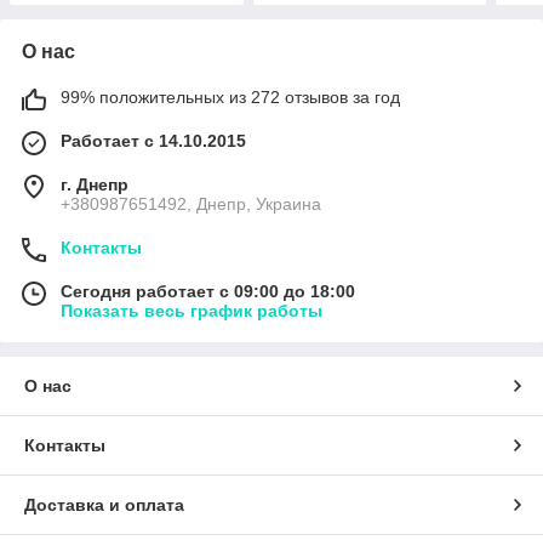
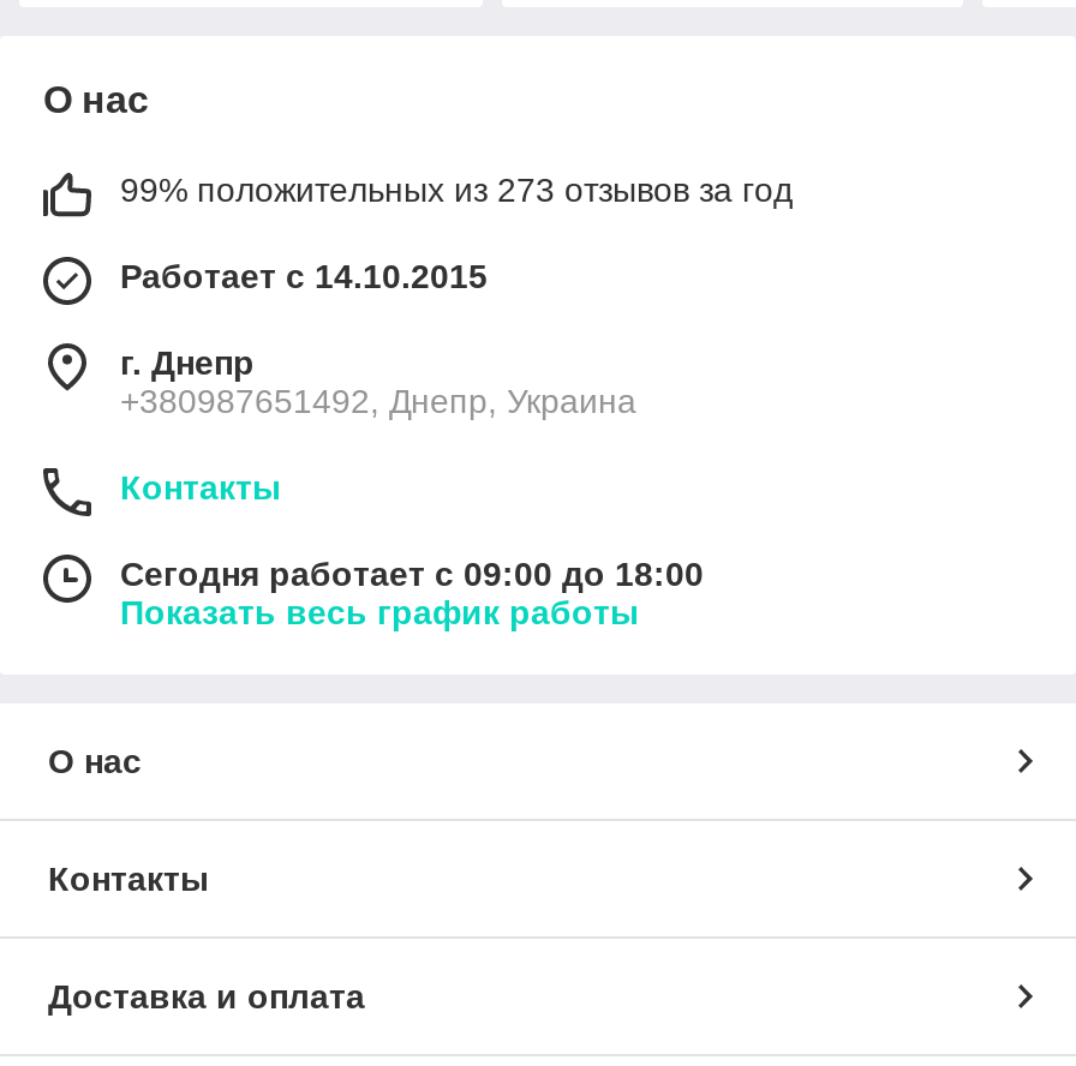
[61,87,400,107] 99% положительных из 272 отзывов за год -> [120,170,793,208] 99% положительных из 273 отзывов за год

